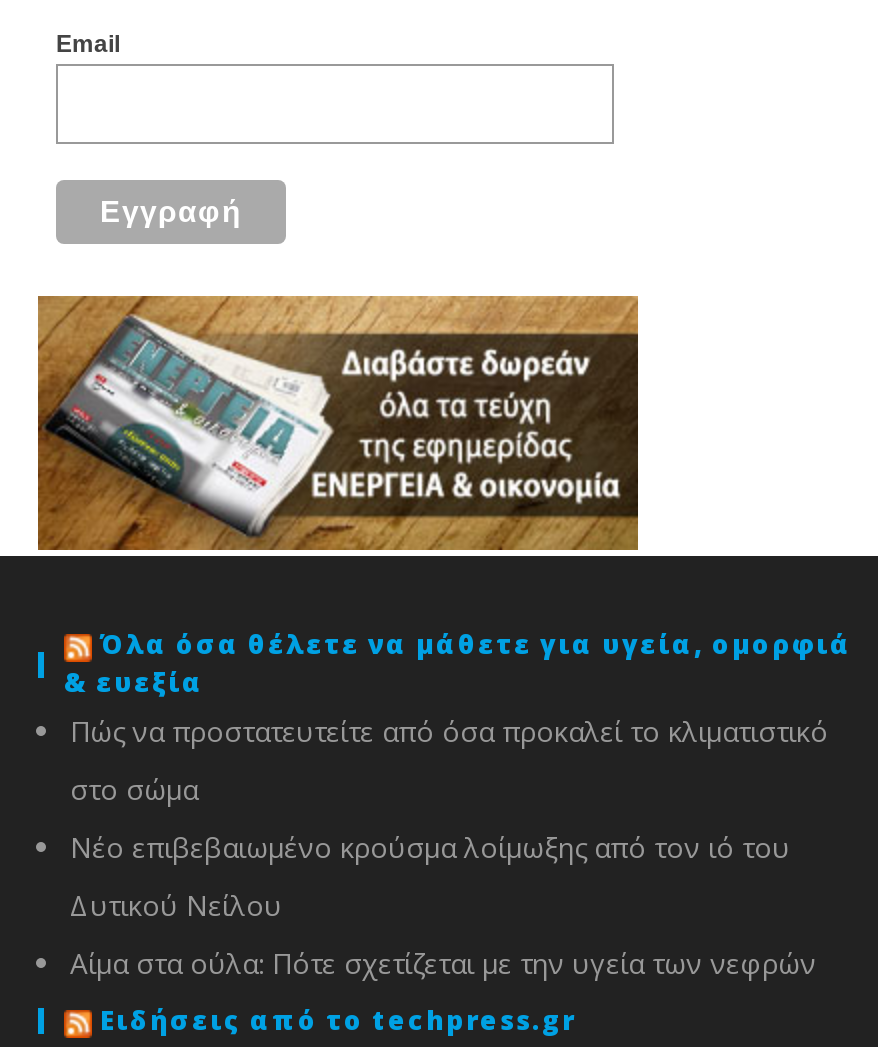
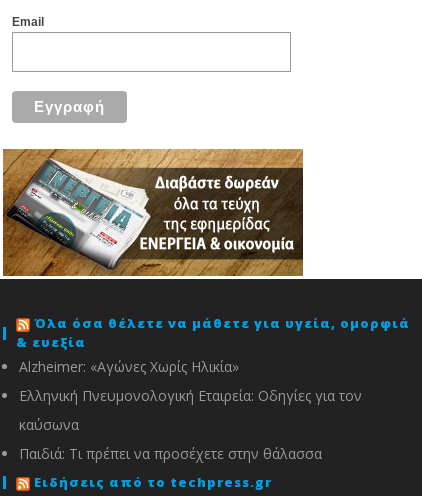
[70,712,828,982] Πώς να προστατευτείτε από όσα προκαλεί το κλιματιστικό | στο σώμα | Νέο επιβεβαιωμένο κρούσμα λοίμωξης από τον ιό του | Δυτικού Νείλου | Αίμα στα ούλα: Πότε σχετίζεται με την υγεία των νεφρών -> [19,357,362,463] Alzheimer: «Αγώνες Χωρίς Ηλικία» | Ελληνική Πνευμονολογική Εταιρεία: Oδηγίες για τον | καύσωνα | Παιδιά: Tι πρέπει να προσέχετε στην θάλασσα

